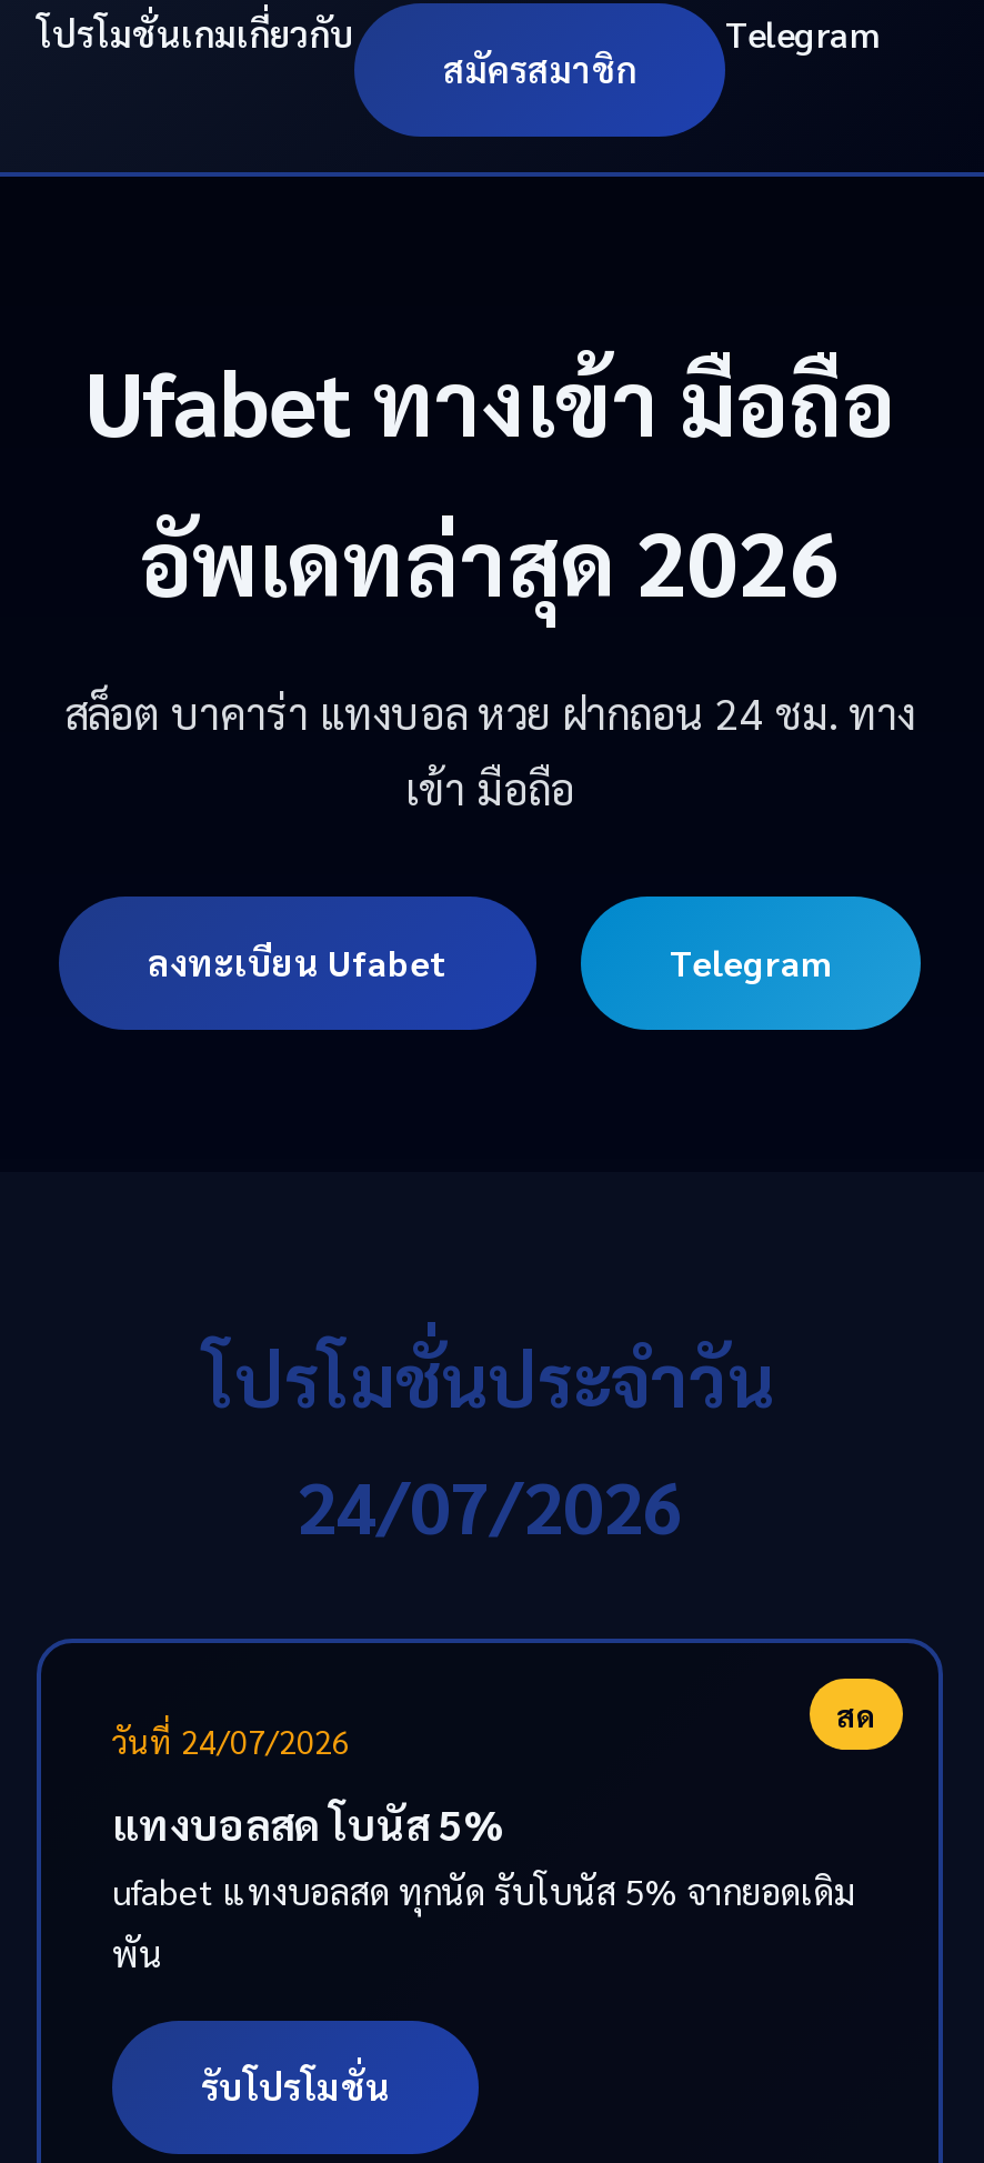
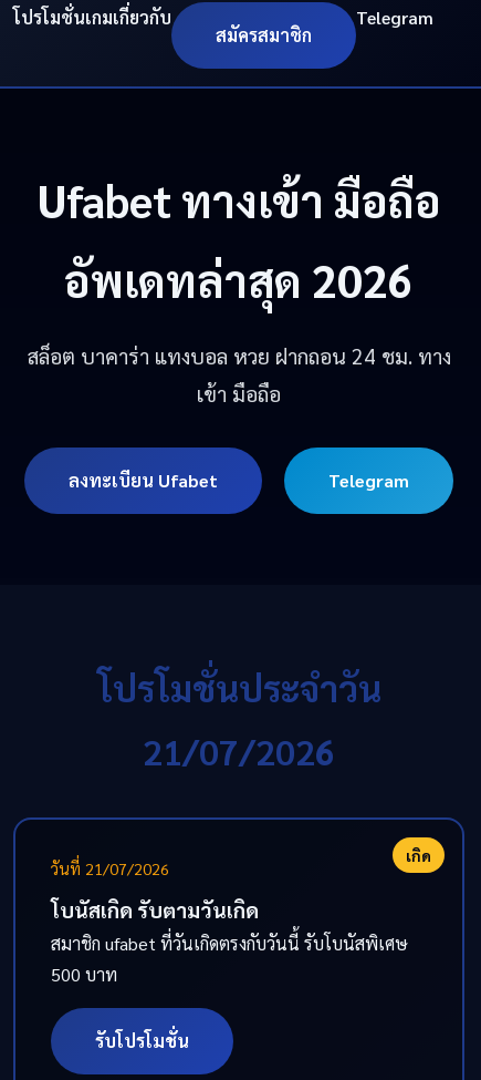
[297,1459,683,1550] 24/07/2026 -> [143,728,335,773] 21/07/2026
[112,1694,876,1761] สด | วันที่ 24/07/2026 -> [51,845,431,878] เกิด | วันที่ 21/07/2026
[112,1796,856,1976] แทงบอลสด โบนัส 5% | ufabet แทงบอลสด ทุกนัด รับโบนัส 5% จากยอดเดิม | พัน -> [51,896,408,986] โบนัสเกิด รับตามวันเกิด | สมาชิก ufabet ที่วันเกิดตรงกับวันนี้ รับโบนัสพิเศษ | 500 บาท

